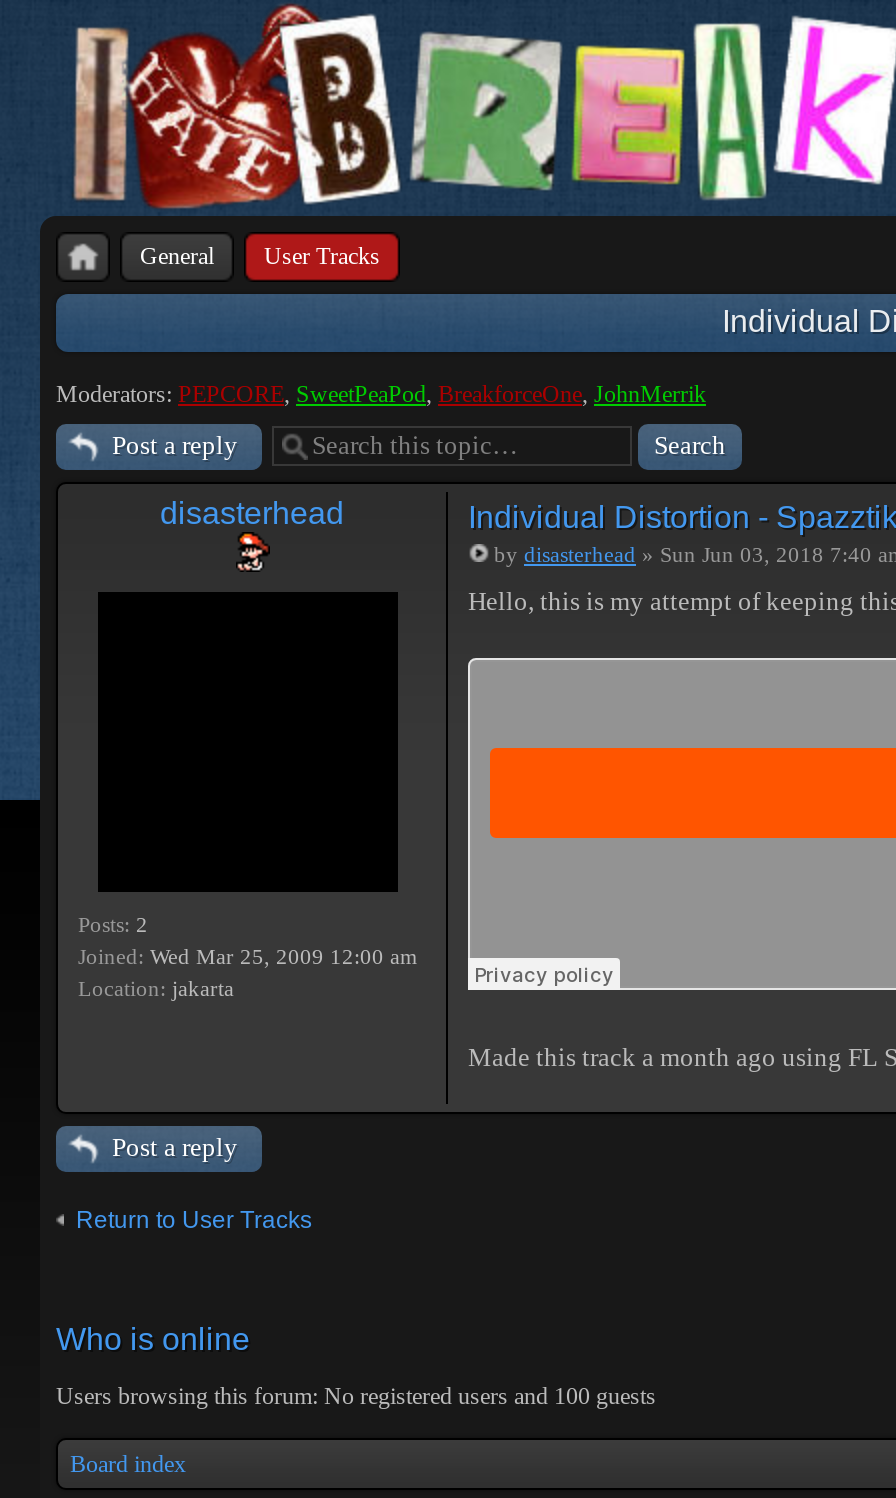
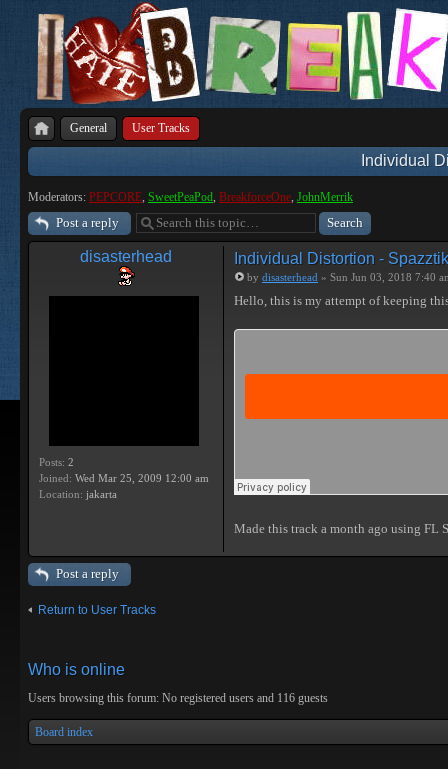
[56,1382,656,1410] Users browsing this forum: No registered users and 100 guests -> [28,691,328,705] Users browsing this forum: No registered users and 116 guests

